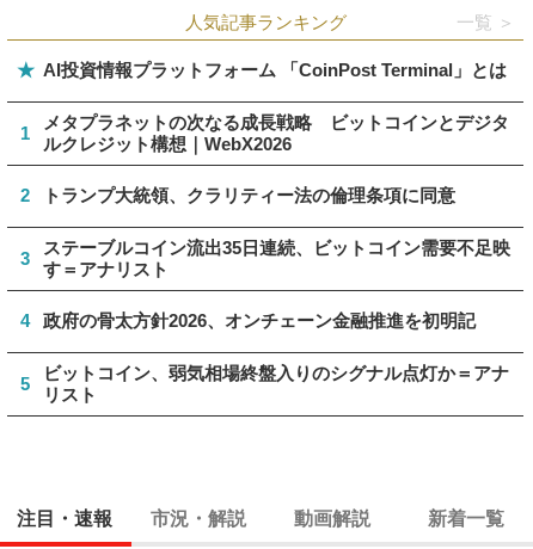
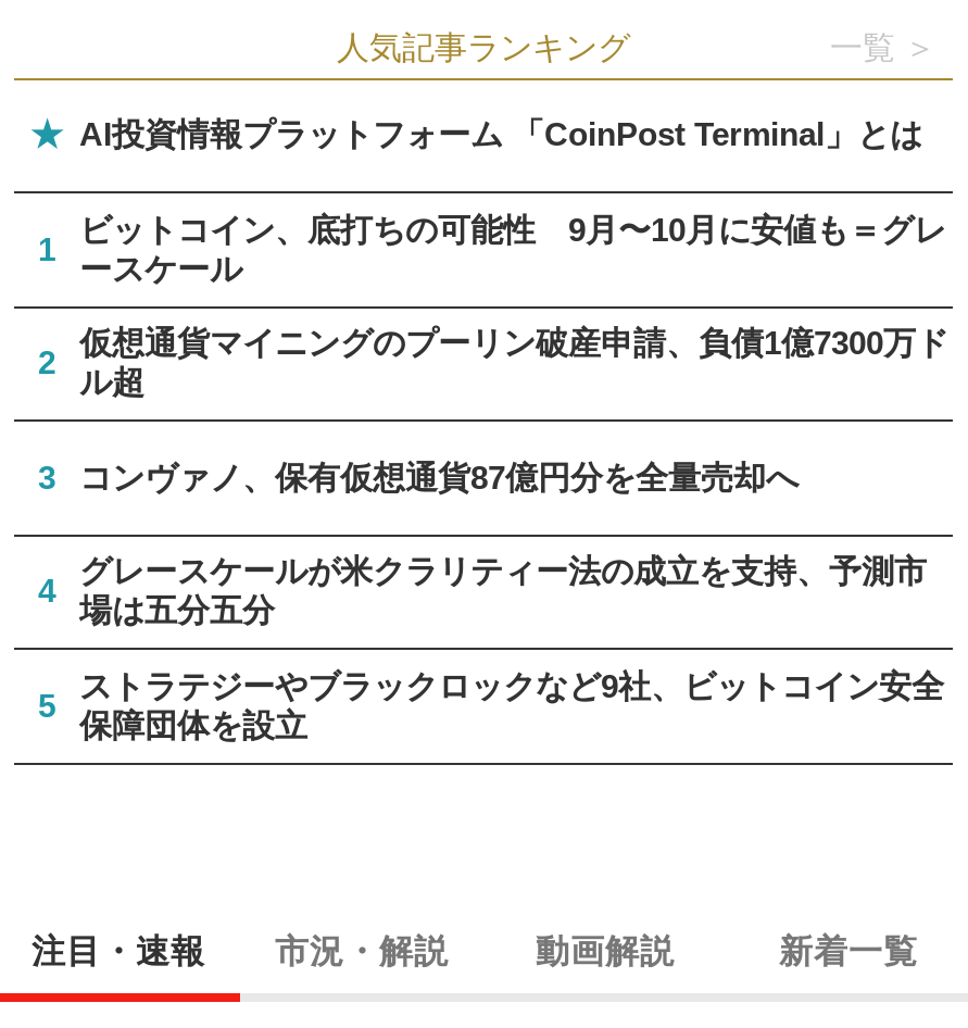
[43,112,509,154] メタプラネットの次なる成長戦略 ビットコインとデジタ | ルクレジット構想｜WebX2026 -> [79,210,946,286] ビットコイン、底打ちの可能性 9月〜10月に安値も＝グレ | ースケール
[43,185,455,206] トランプ大統領、クラリティー法の倫理条項に同意 -> [79,324,948,401] 仮想通貨マイニングのプーリン破産申請、負債1億7300万ド | ル超
[43,237,510,279] ステーブルコイン流出35日連続、ビットコイン需要不足映 | す＝アナリスト -> [79,458,799,495] コンヴァノ、保有仮想通貨87億円分を全量売却へ
[43,311,476,331] 政府の骨太方針2026、オンチェーン金融推進を初明記 -> [79,553,927,629] グレースケールが米クラリティー法の成立を支持、予測市 | 場は五分五分
[43,363,509,404] ビットコイン、弱気相場終盤入りのシグナル点灯か＝アナ | リスト -> [79,667,944,743] ストラテジーやブラックロックなど9社、ビットコイン安全 | 保障団体を設立

